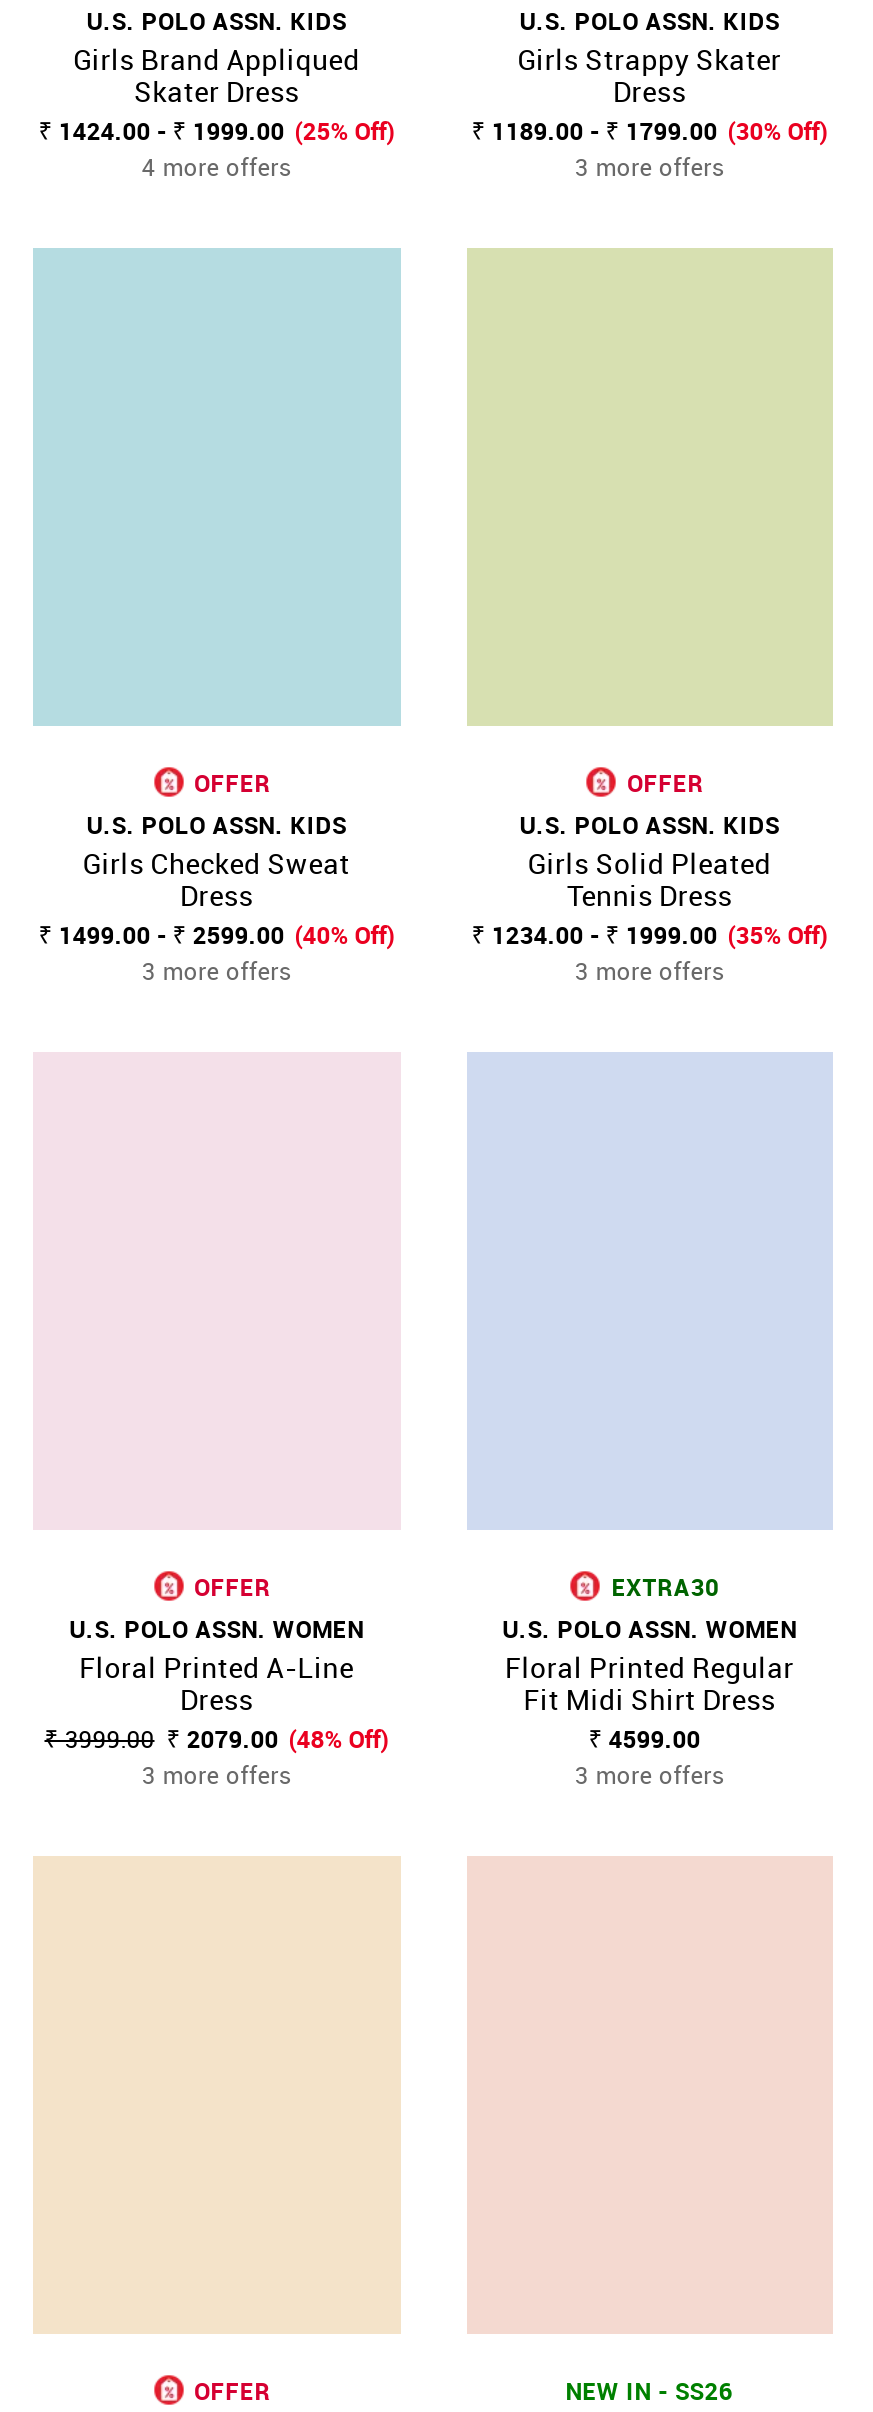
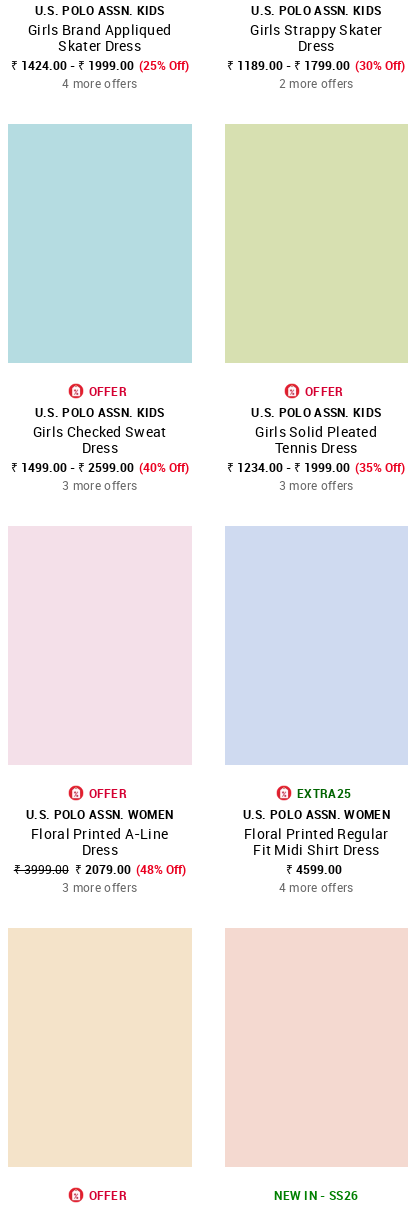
[575,151,724,183] 3 more offers -> [279,75,354,91] 2 more offers
[611,1570,720,1602] EXTRA30 -> [297,785,351,801] EXTRA25
[575,1758,724,1790] 3 more offers -> [279,879,354,895] 4 more offers

